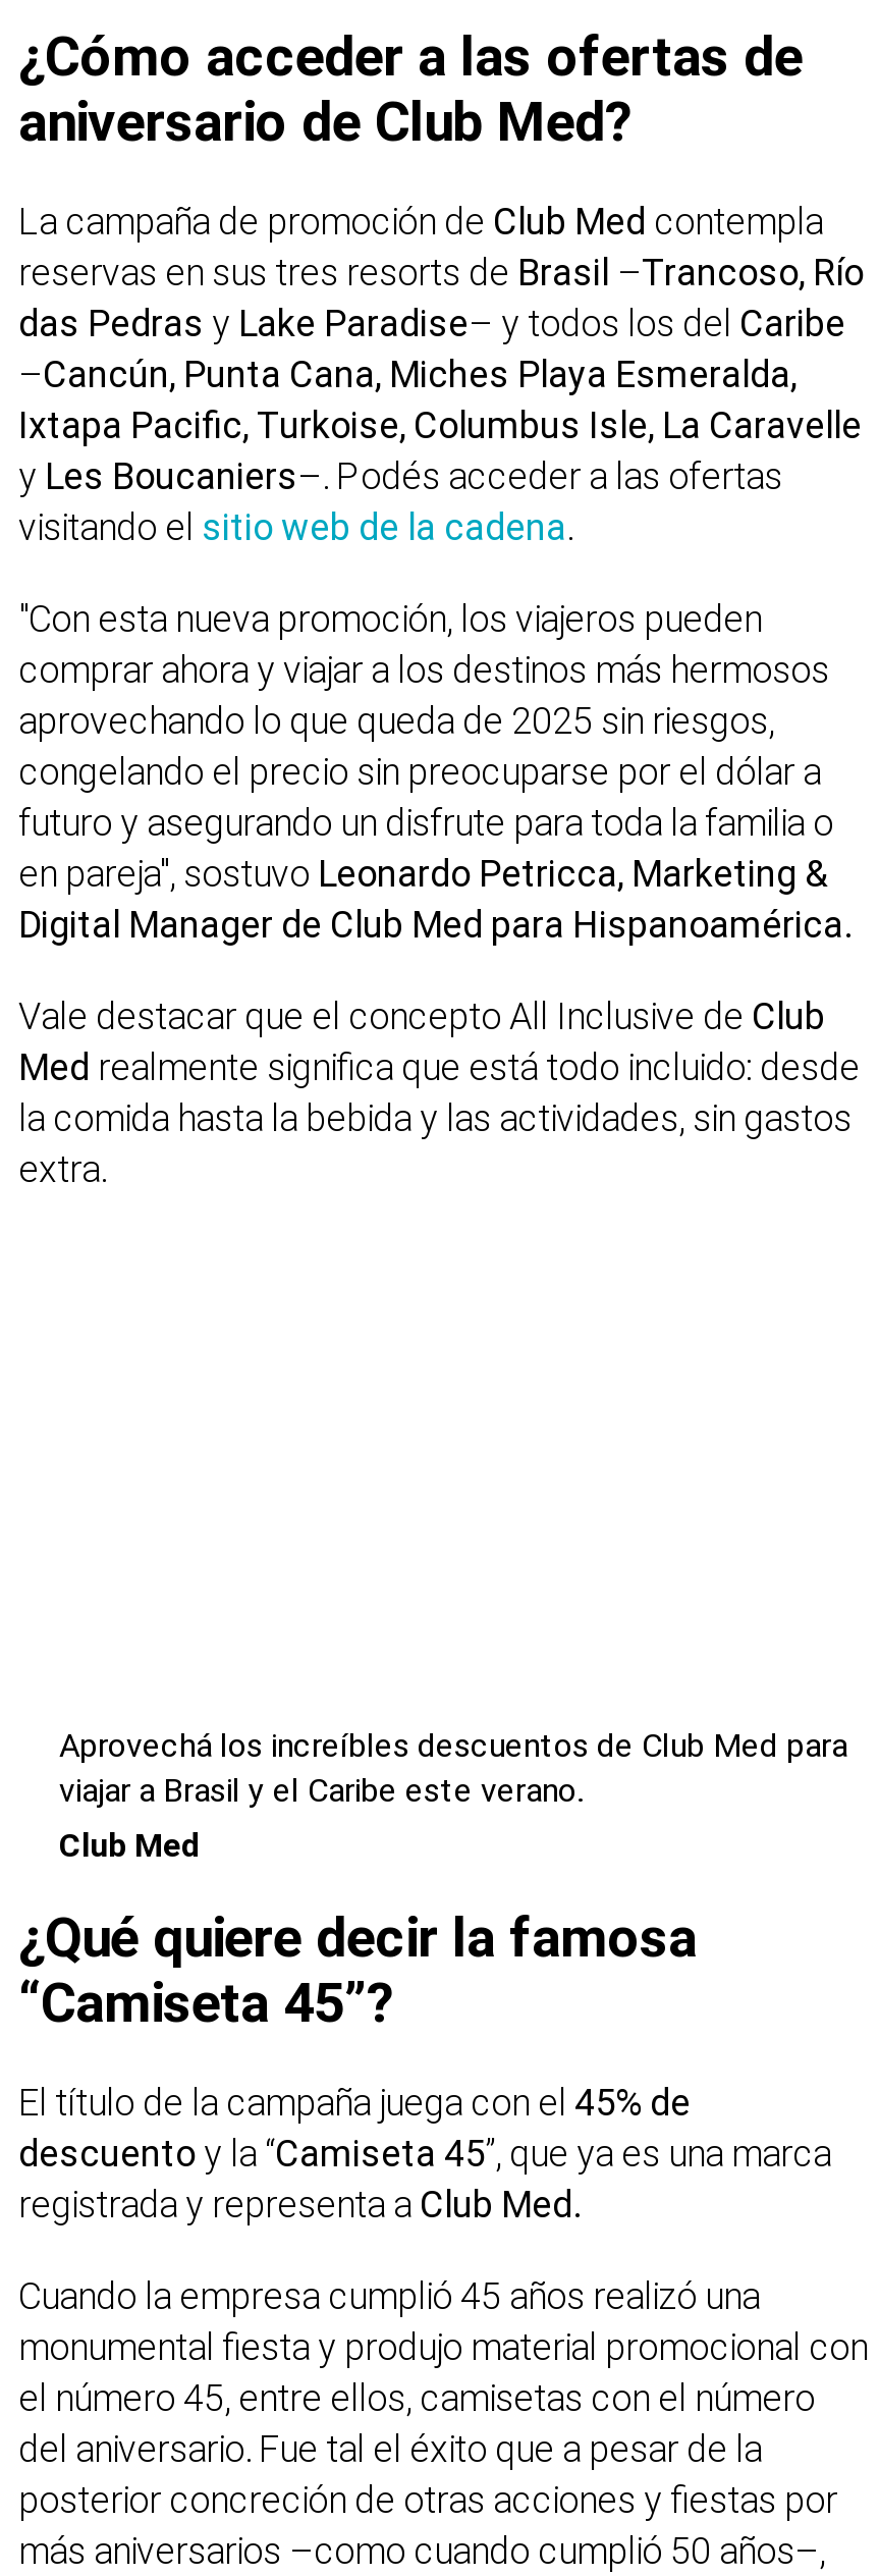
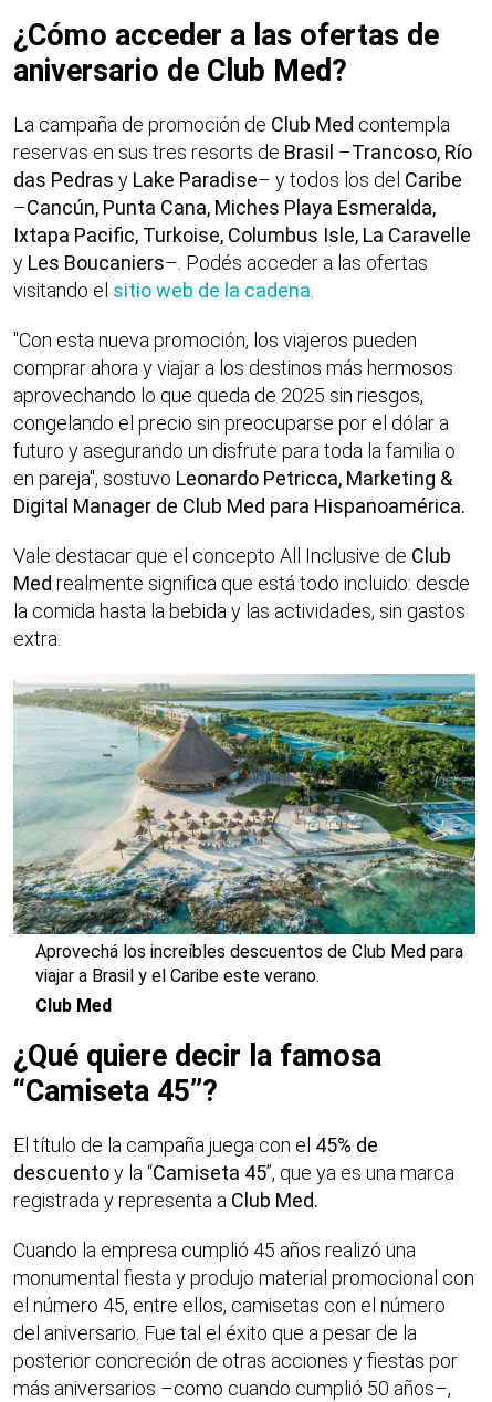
none -> [12,673,477,935] [image]

